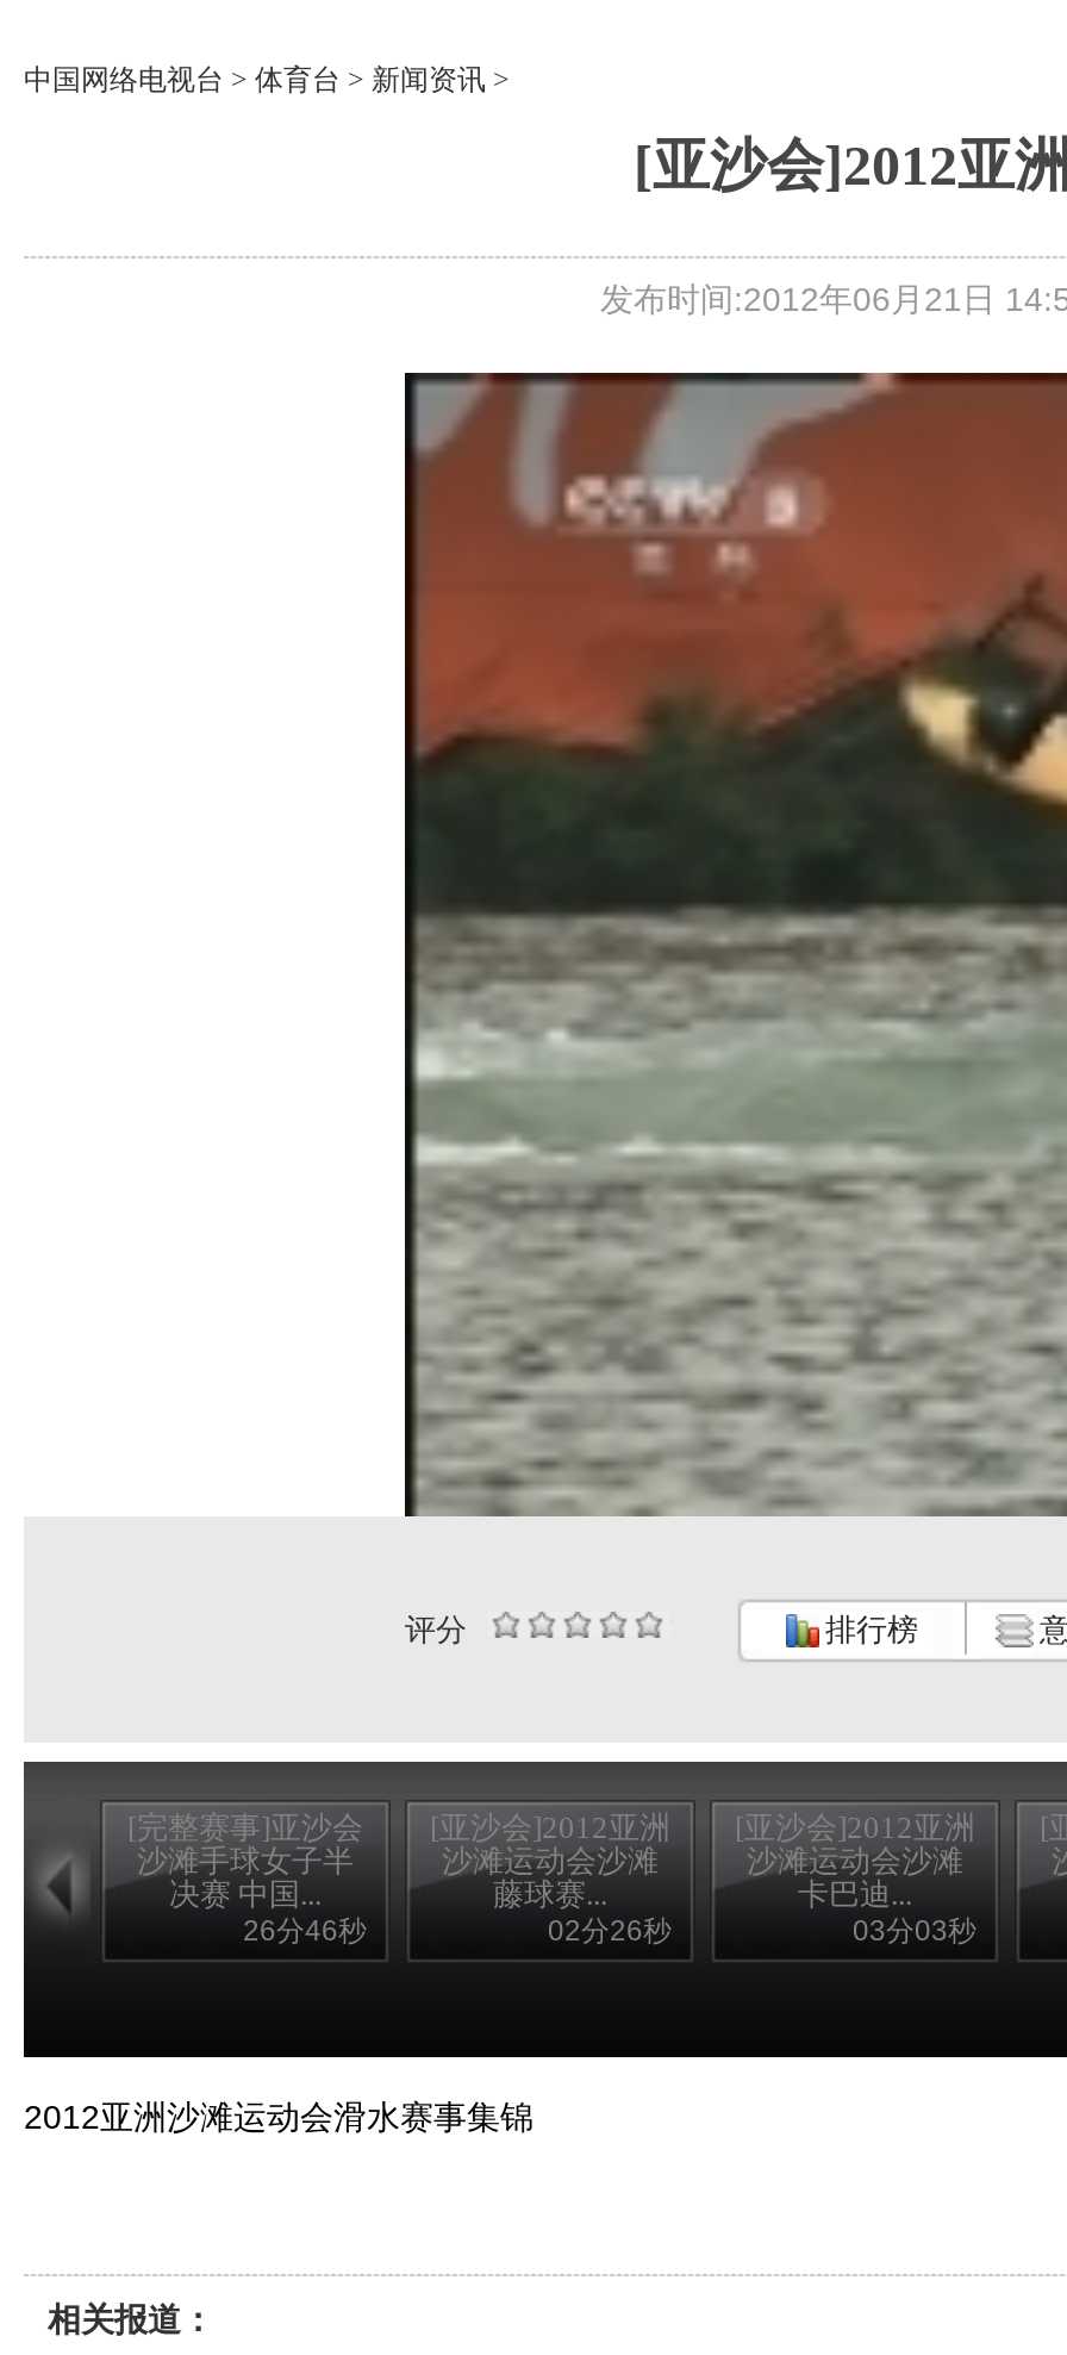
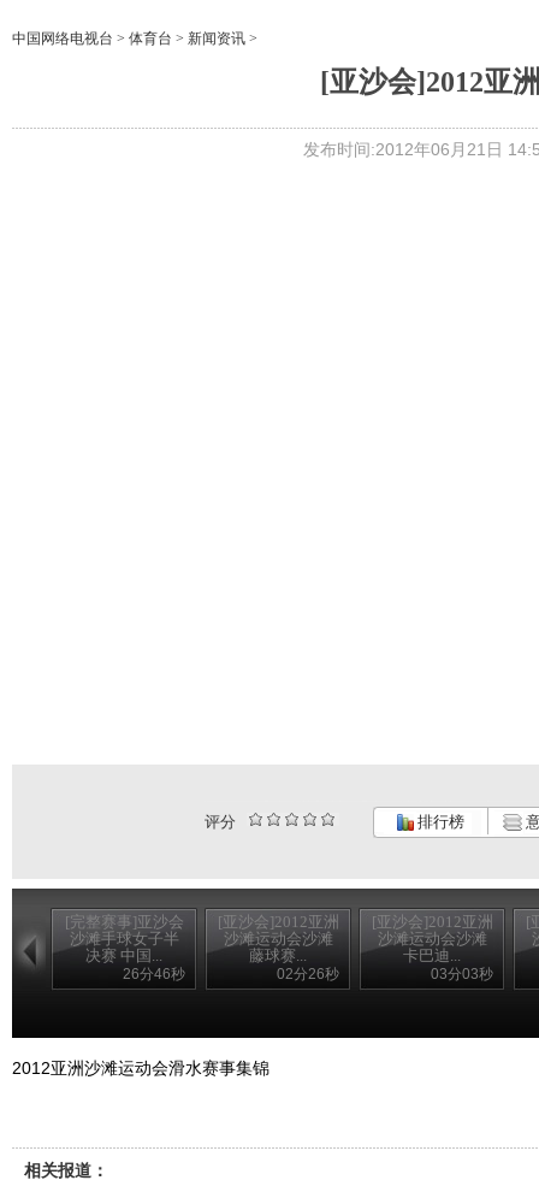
[403,370,1060,1519] [image] -> none

